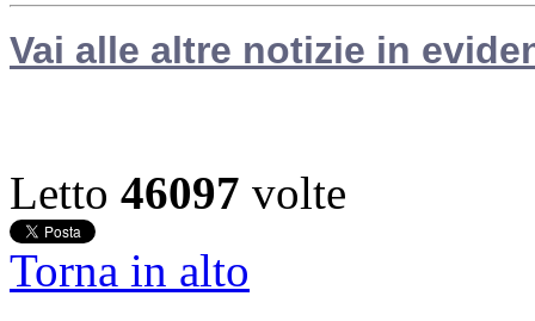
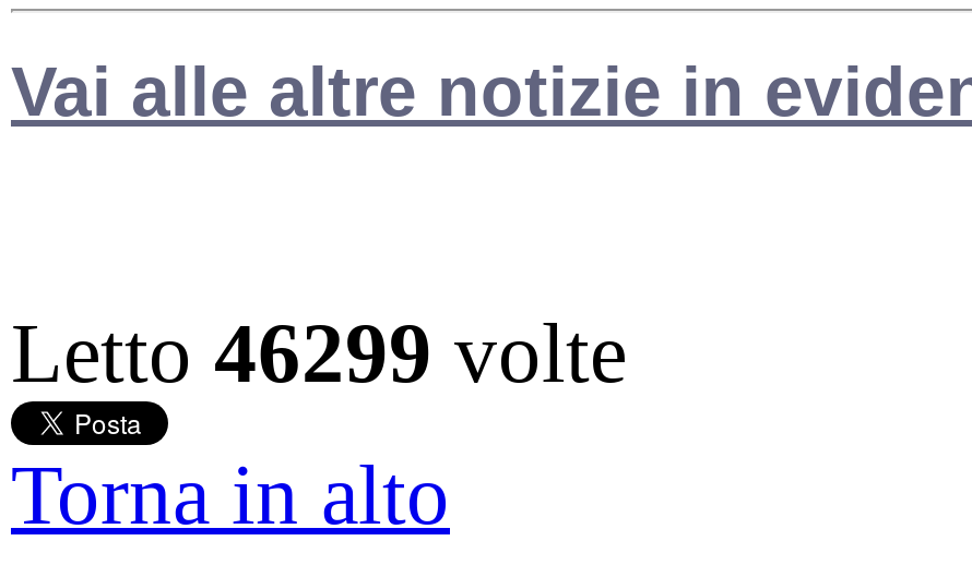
[10,167,346,218] Letto 46097 volte -> [11,305,627,399] Letto 46299 volte

